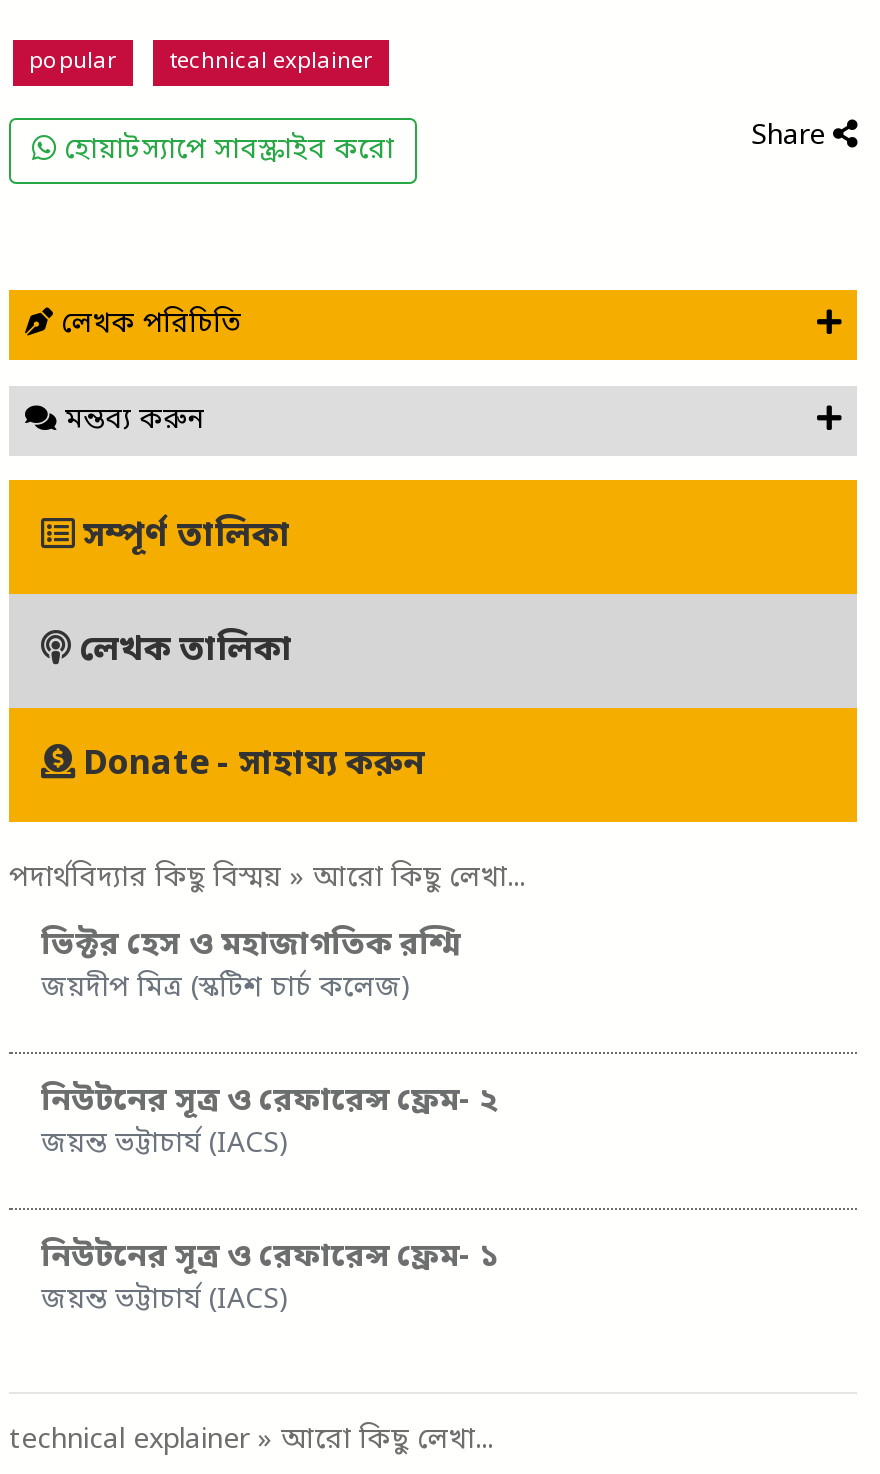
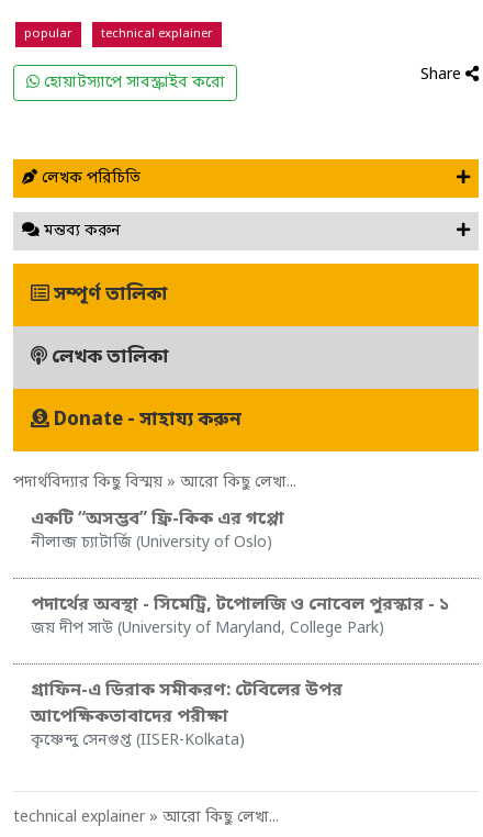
[41,923,461,1007] ভিক্টর হেস ও মহাজাগতিক রশ্মি | জয়দীপ মিত্র (স্কটিশ চার্চ কলেজ) -> [31,507,284,553] একটি “অসম্ভব” ফ্রি-কিক এর গপ্পো | নীলাব্জ চ্যাটার্জি (University of Oslo)
[41,1079,499,1163] নিউটনের সূত্র ও রেফারেন্স ফ্রেম- ২ | জয়ন্ত ভট্টাচার্য (IACS) -> [31,593,450,639] পদার্থের অবস্থা - সিমেট্রি, টপোলজি ও নোবেল পুরস্কার - ১ | জয় দীপ সাউ (University of Maryland, College Park)
[41,1235,499,1319] নিউটনের সূত্র ও রেফারেন্স ফ্রেম- ১ | জয়ন্ত ভট্টাচার্য (IACS) -> [31,678,342,751] গ্রাফিন-এ ডিরাক সমীকরণ: টেবিলের উপর | আপেক্ষিকতাবাদের পরীক্ষা | কৃষ্ণেন্দু সেনগুপ্ত (IISER-Kolkata)

